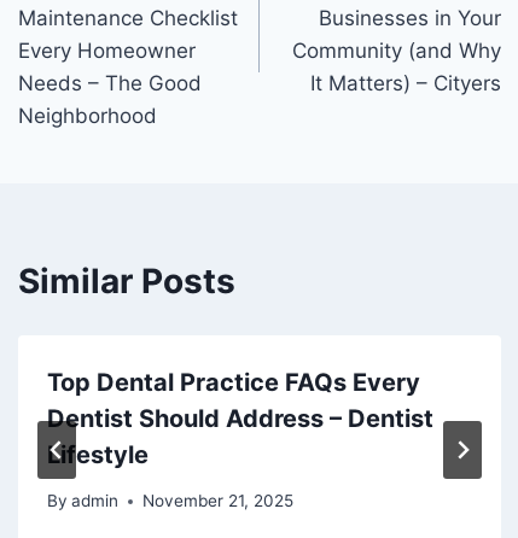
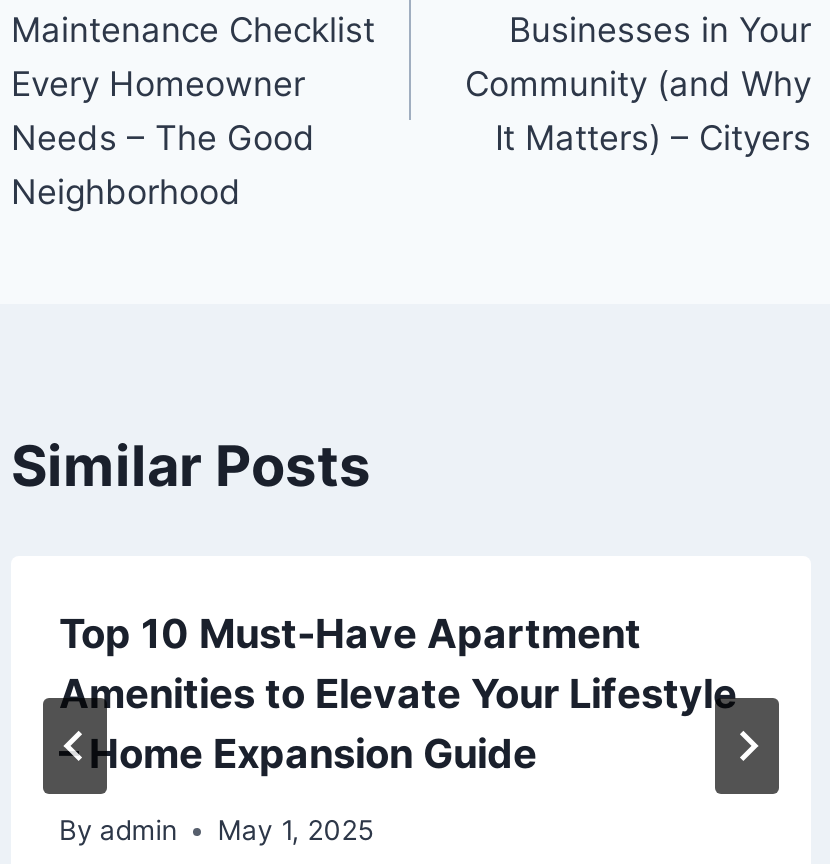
[47,368,433,469] Top Dental Practice FAQs Every | Dentist Should Address – Dentist | Lifestyle -> [59,610,737,778] Top 10 Must-Have Apartment | Amenities to Elevate Your Lifestyle | – Home Expansion Guide
[47,491,294,511] By admin November 21, 2025 -> [59,815,373,847] By admin May 1, 2025

